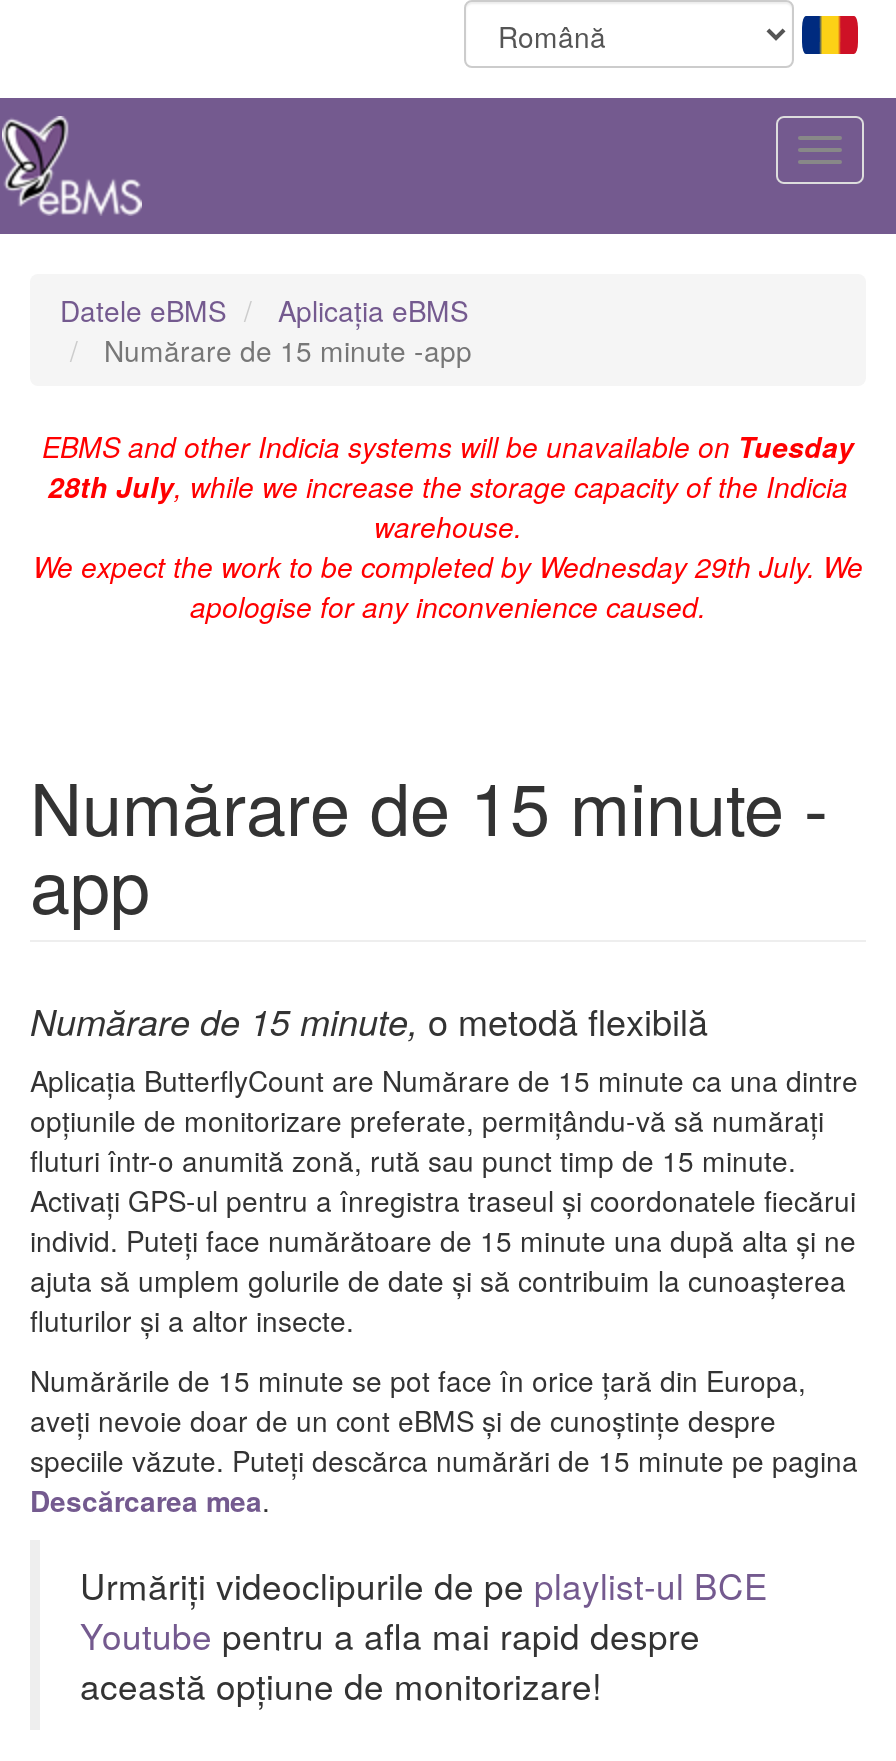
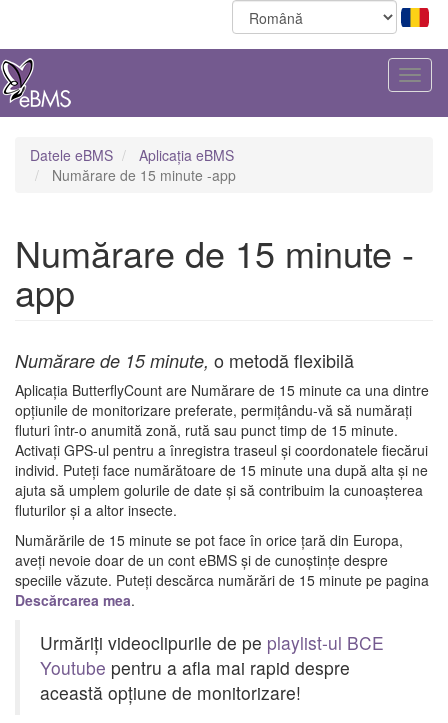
[33,426,863,626] EBMS and other Indicia systems will be unavailable on Tuesday | 28th July, while we increase the storage capacity of the Indicia | warehouse. | We expect the work to be completed by Wednesday 29th July. We | apologise for any inconvenience caused. -> none

